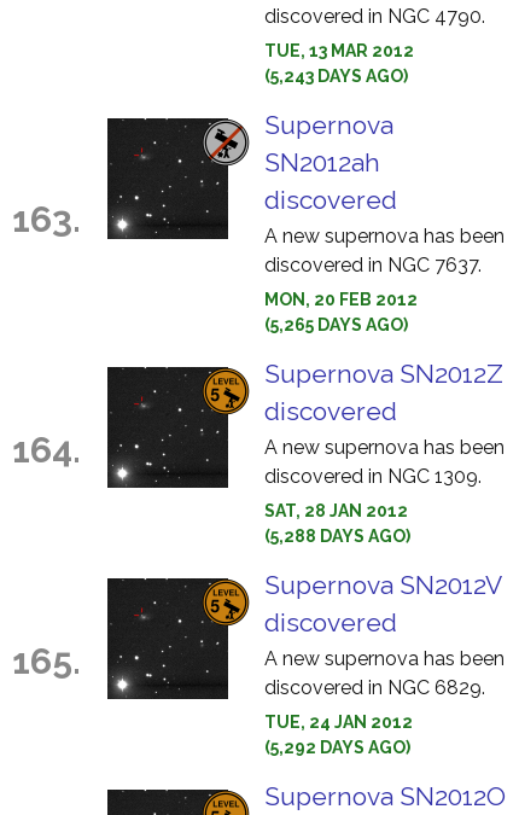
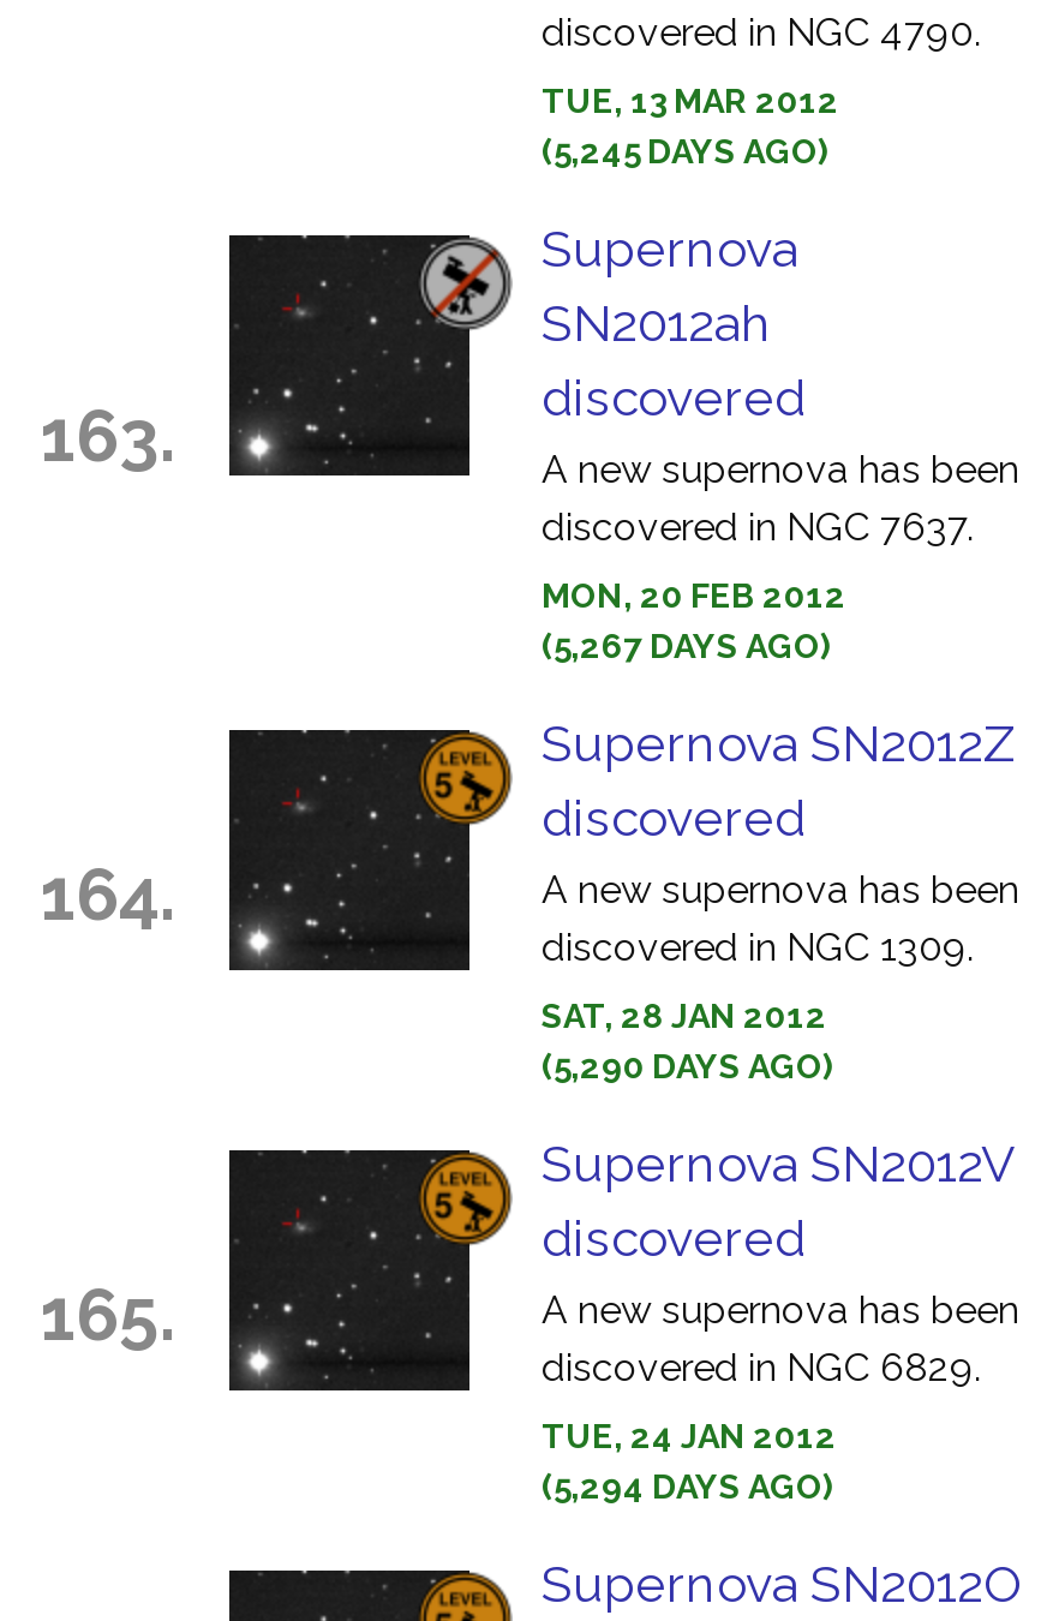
[264,66,408,86] (5,243 DAYS AGO) -> [542,132,827,171] (5,245 DAYS AGO)
[264,315,408,334] (5,265 DAYS AGO) -> [542,627,830,665] (5,267 DAYS AGO)
[264,526,410,546] (5,288 DAYS AGO) -> [542,1047,832,1085] (5,290 DAYS AGO)
[264,738,410,757] (5,292 DAYS AGO) -> [542,1467,832,1506] (5,294 DAYS AGO)

